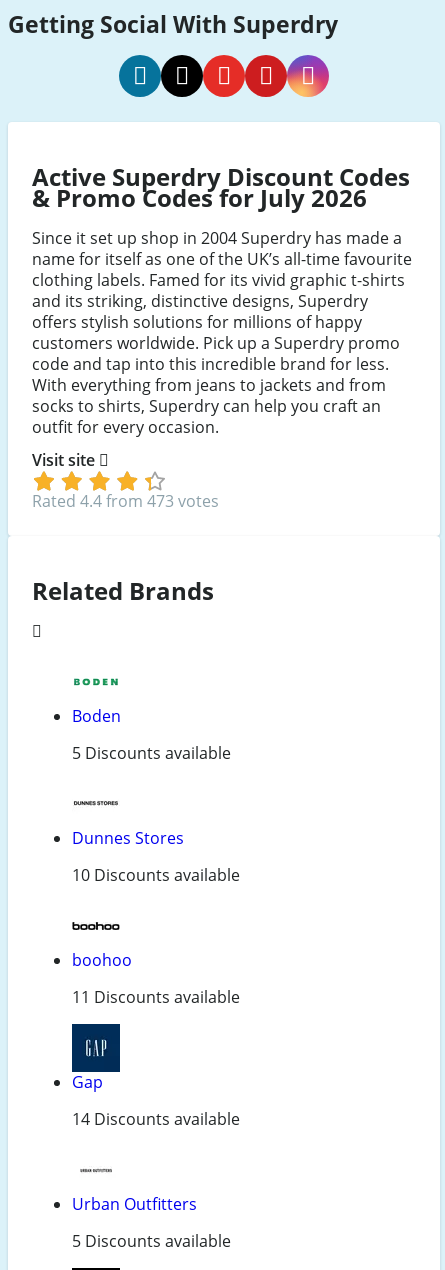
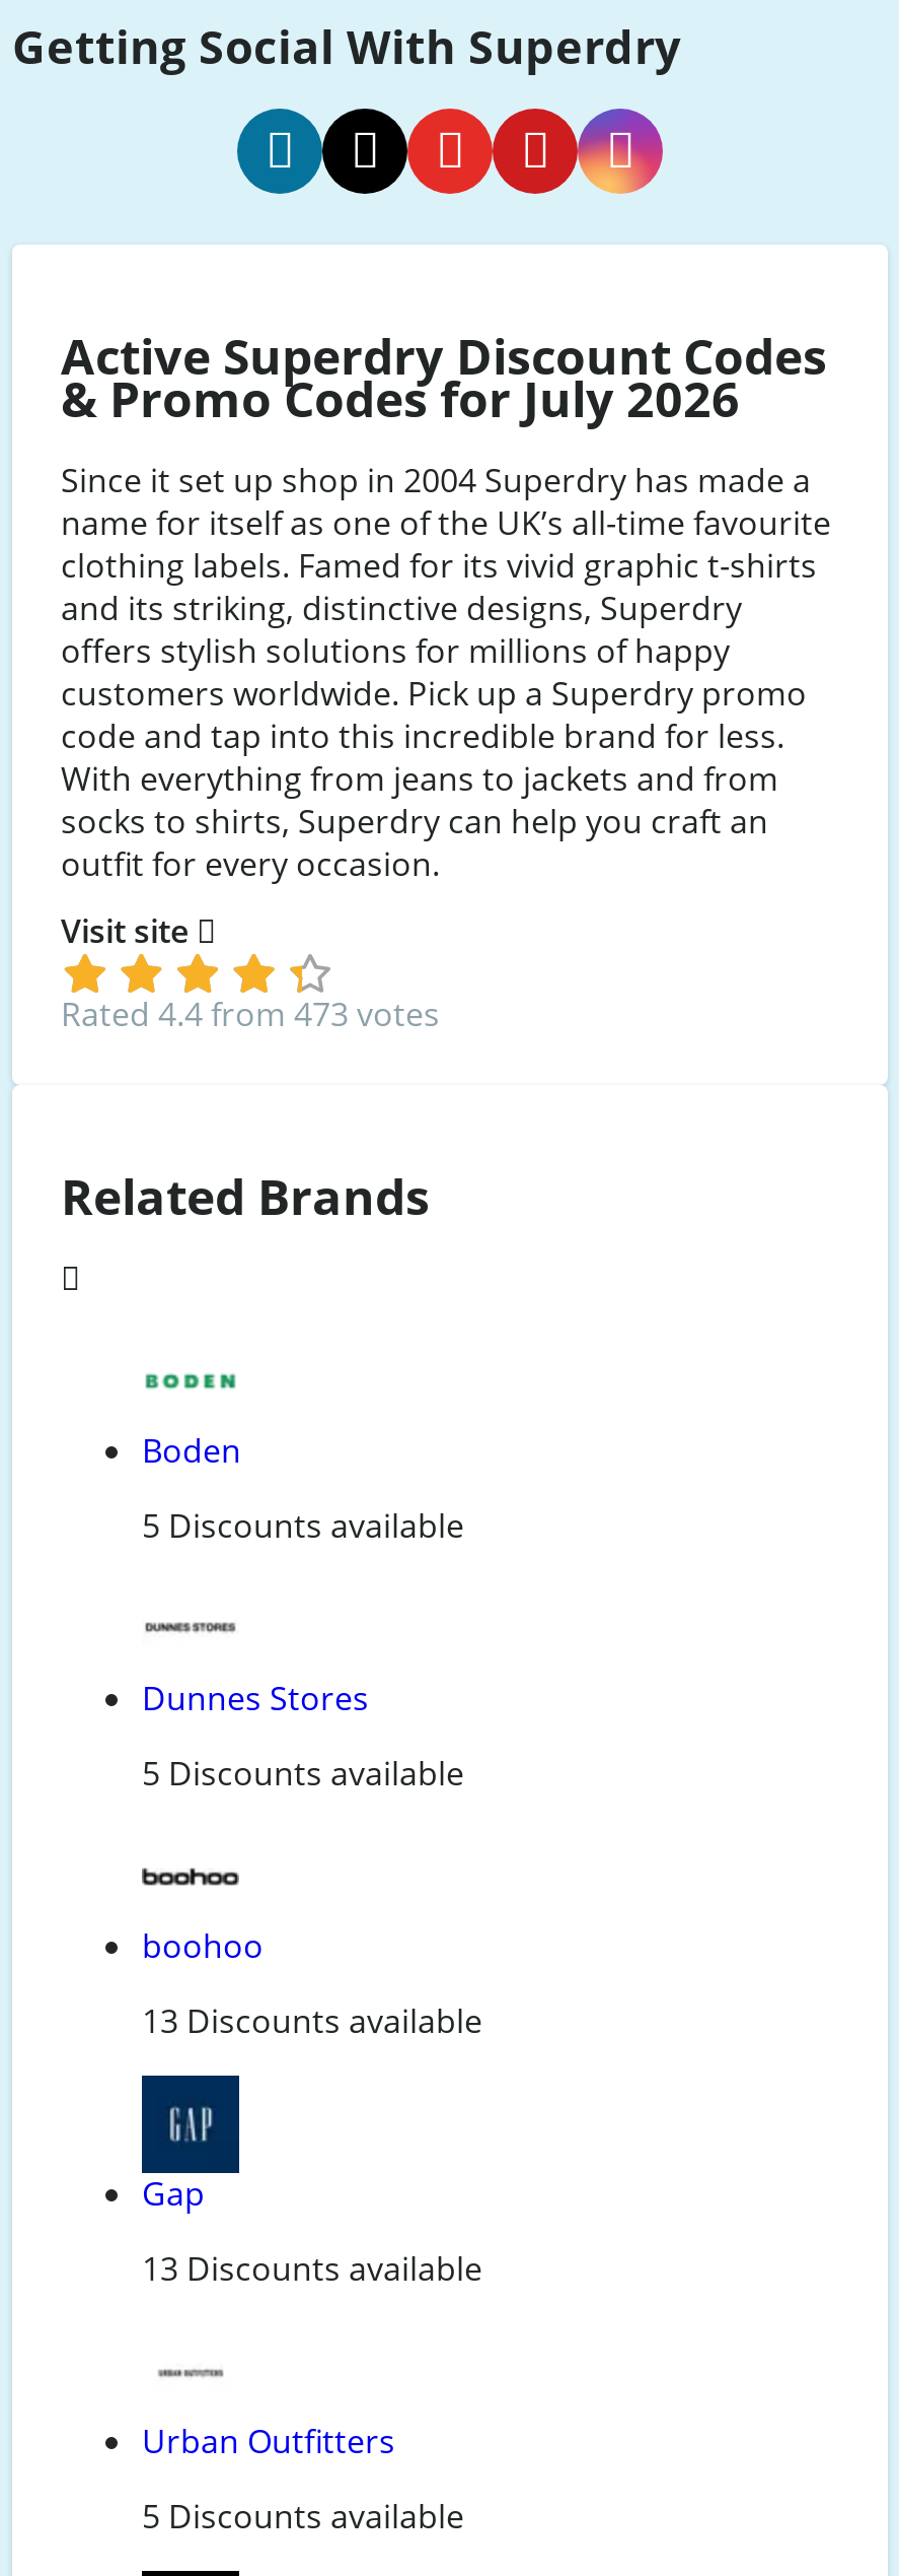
[72,864,240,886] 10 Discounts available -> [142,1750,464,1795] 5 Discounts available
[72,986,240,1008] 11 Discounts available -> [142,1998,482,2042] 13 Discounts available
[72,1108,240,1130] 14 Discounts available -> [142,2245,482,2290] 13 Discounts available

